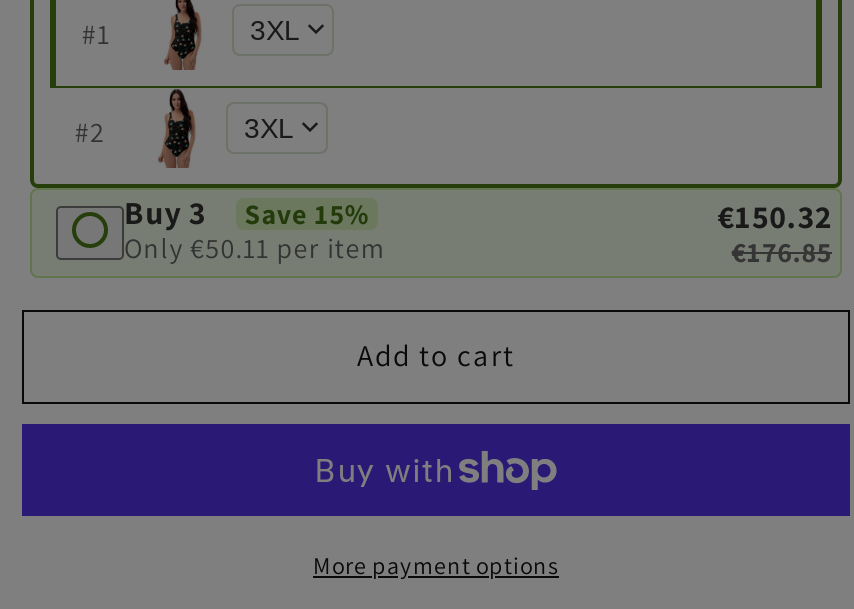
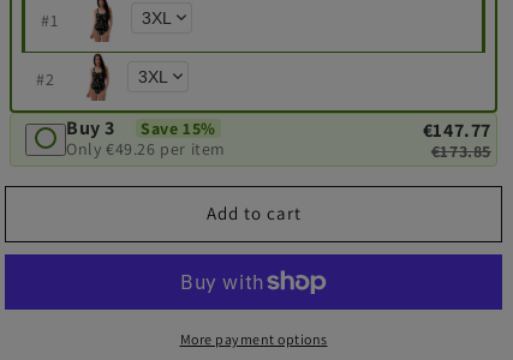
[718,196,832,238] €150.32 -> [423,117,491,143] €147.77
[124,231,386,267] Only €50.11 per item -> [66,138,226,160] Only €49.26 per item
[732,234,832,270] €176.85 -> [431,140,491,162] €173.85

